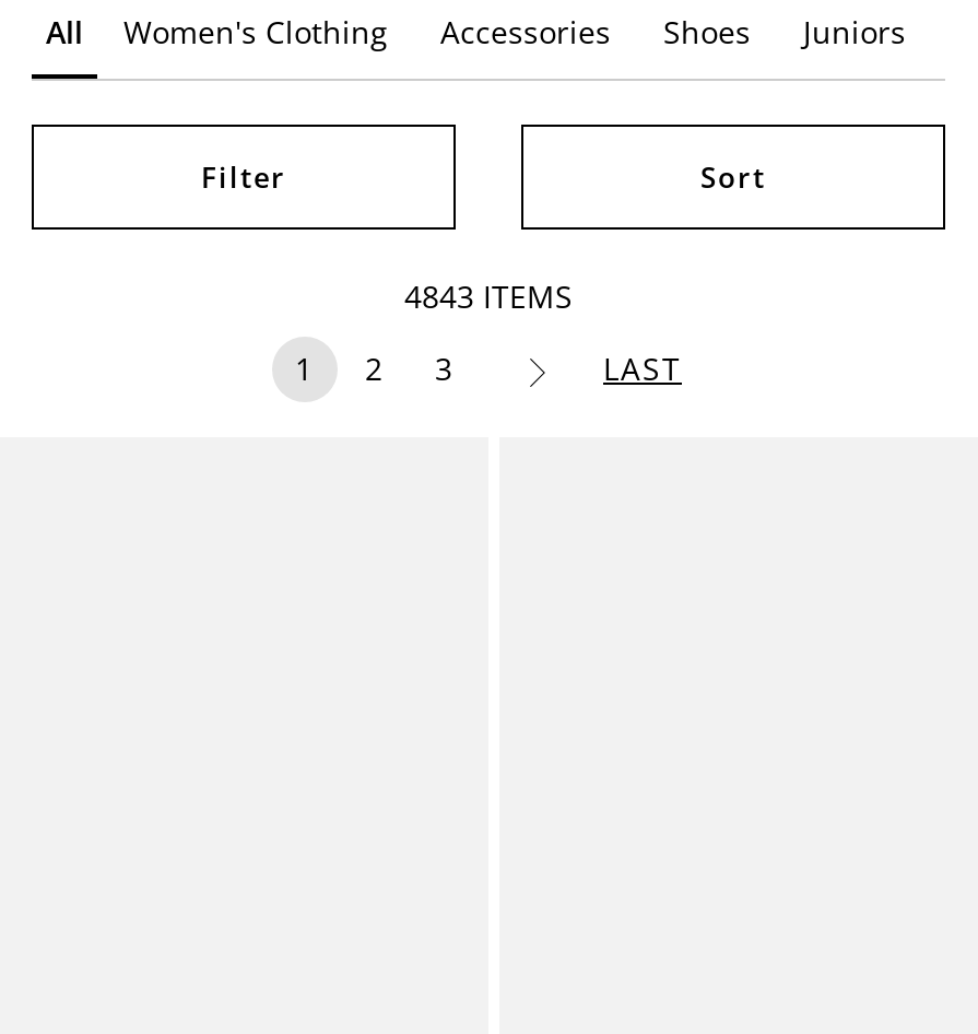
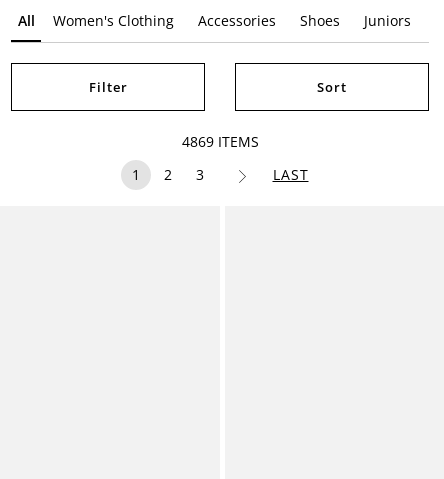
[404,275,573,317] 4843 ITEMS -> [181,132,258,151] 4869 ITEMS

